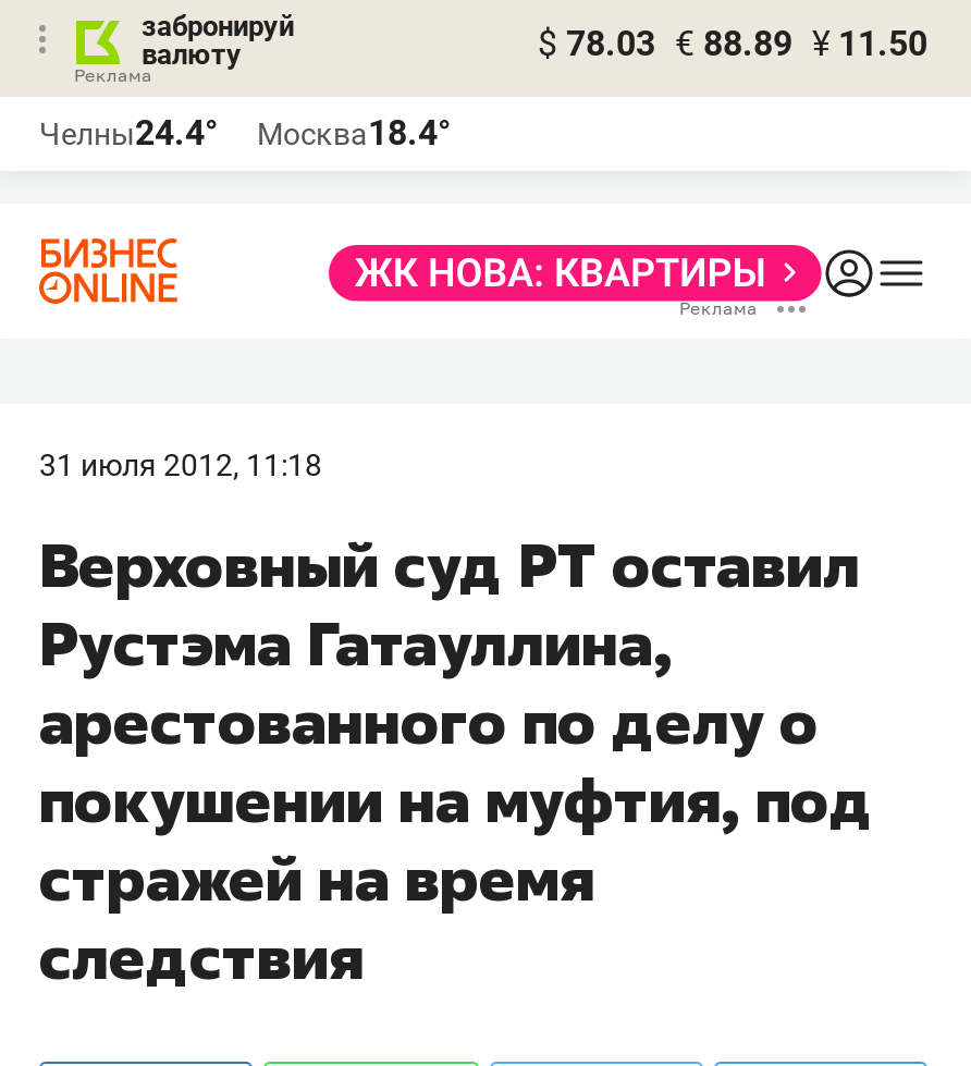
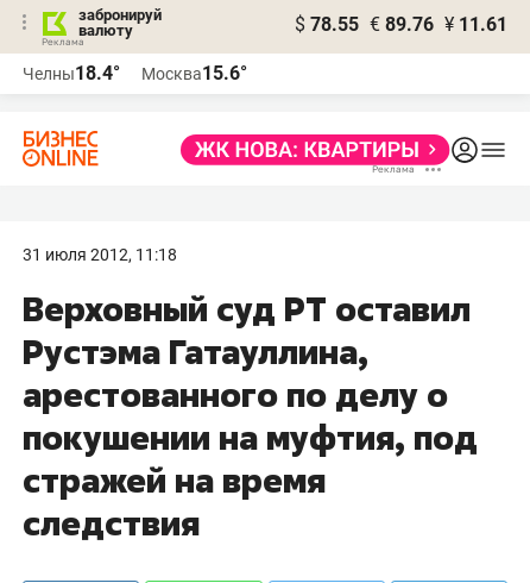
[538,23,927,64] $ 78.03 € 88.89 ¥ 11.50 -> [295,13,507,36] $ 78.55 € 89.76 ¥ 11.61
[39,112,218,154] Челны24.4° -> [23,62,120,84] Челны18.4°
[257,112,451,154] Москва18.4° -> [141,62,247,84] Москва15.6°

